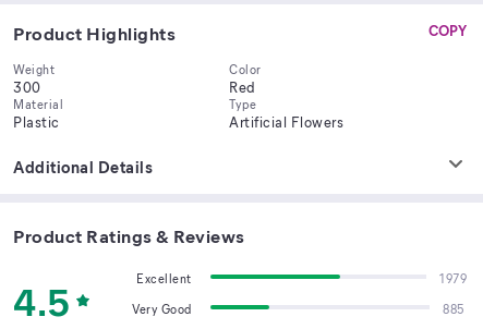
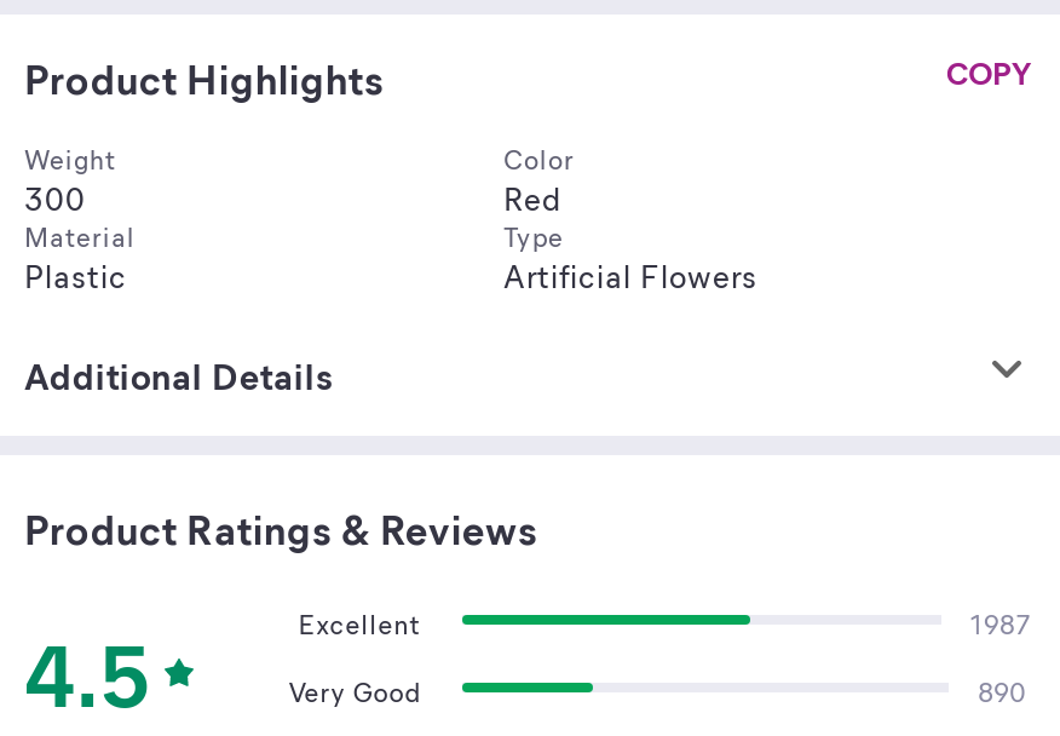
[439,270,467,287] 1979 -> [970,605,1031,642] 1987
[443,301,464,317] 885 -> [978,673,1028,709] 890

